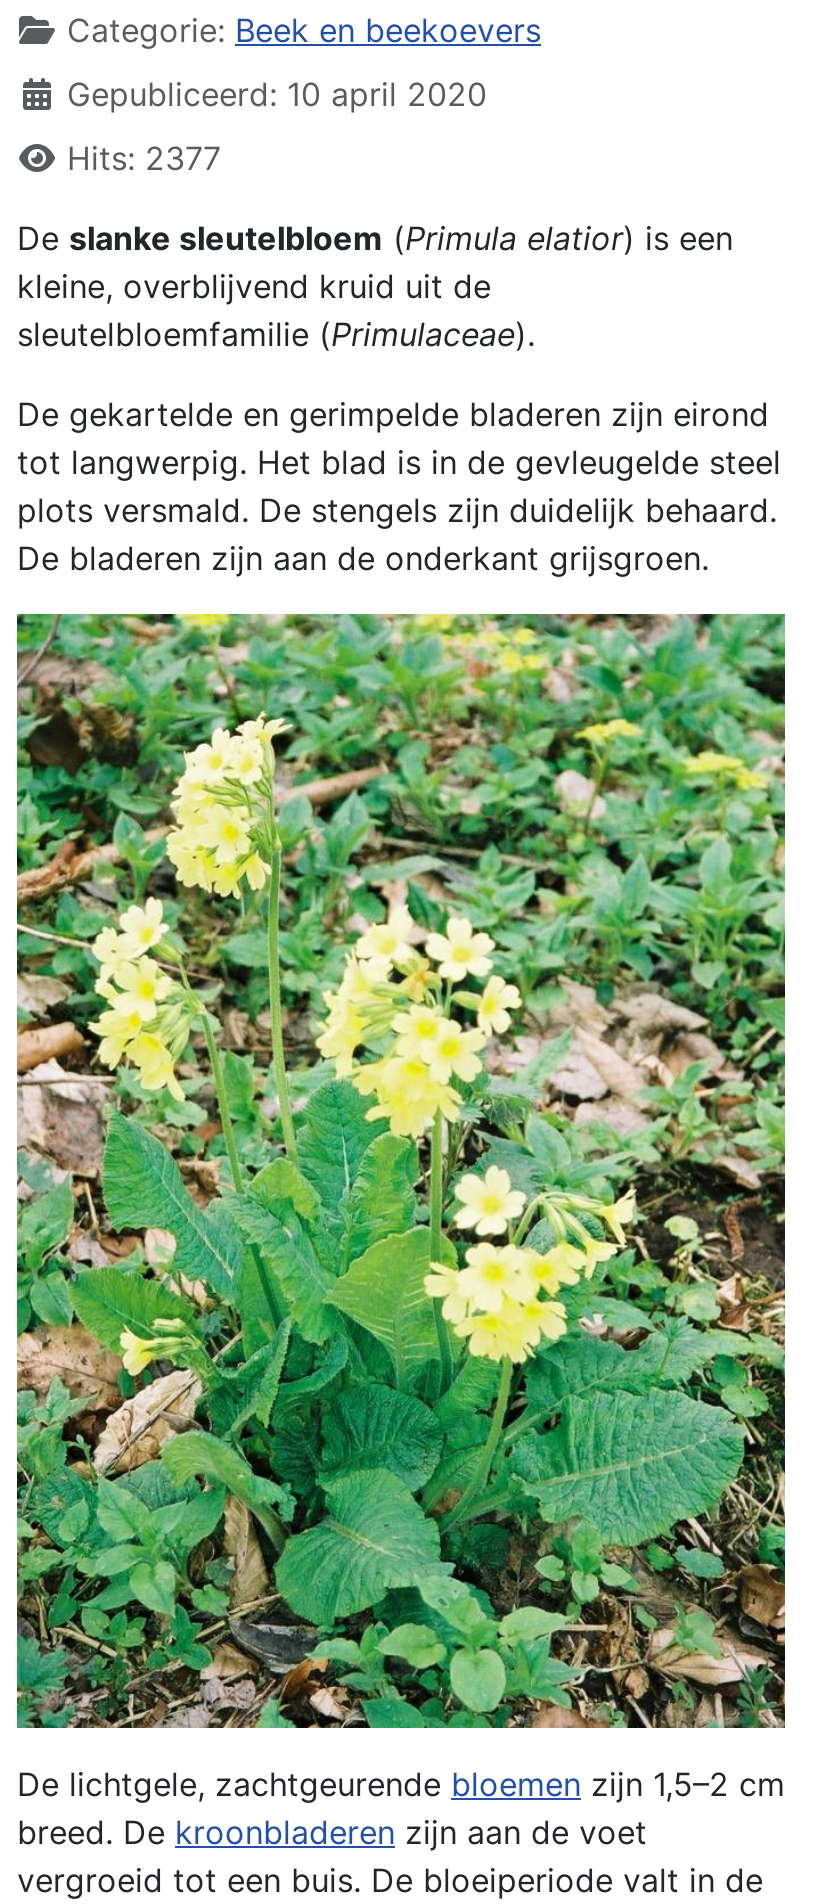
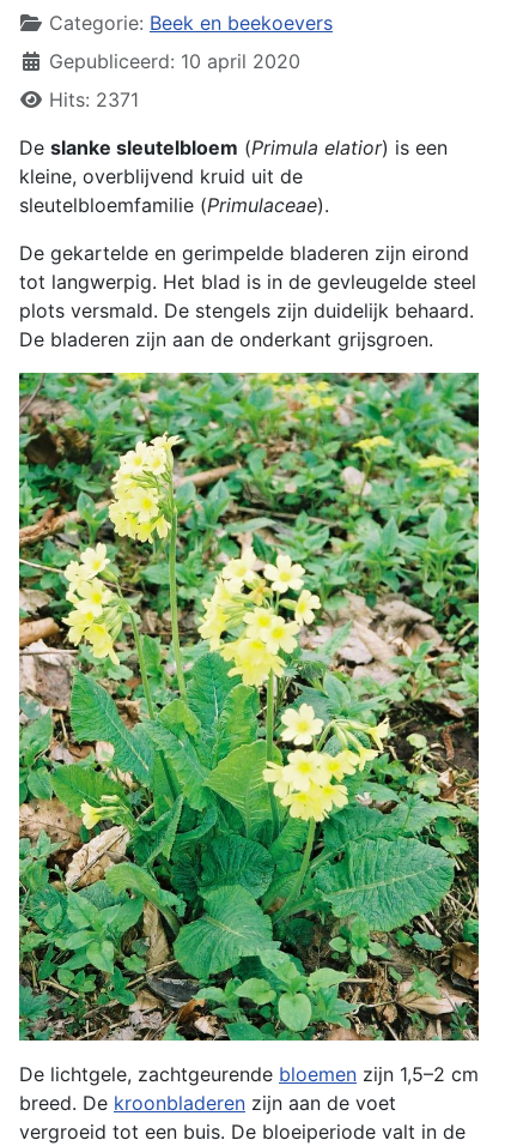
[67,138,221,178] Hits: 2377 -> [49,87,139,111] Hits: 2371

